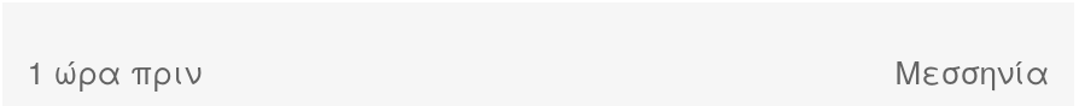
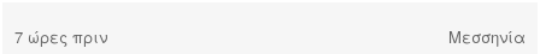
[27,48,201,94] 1 ώρα πριν -> [15,25,108,48] 7 ώρες πριν

